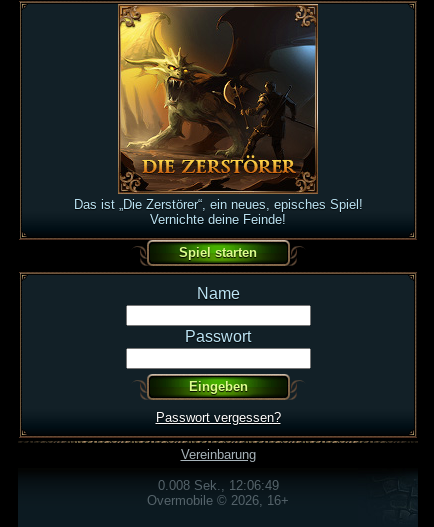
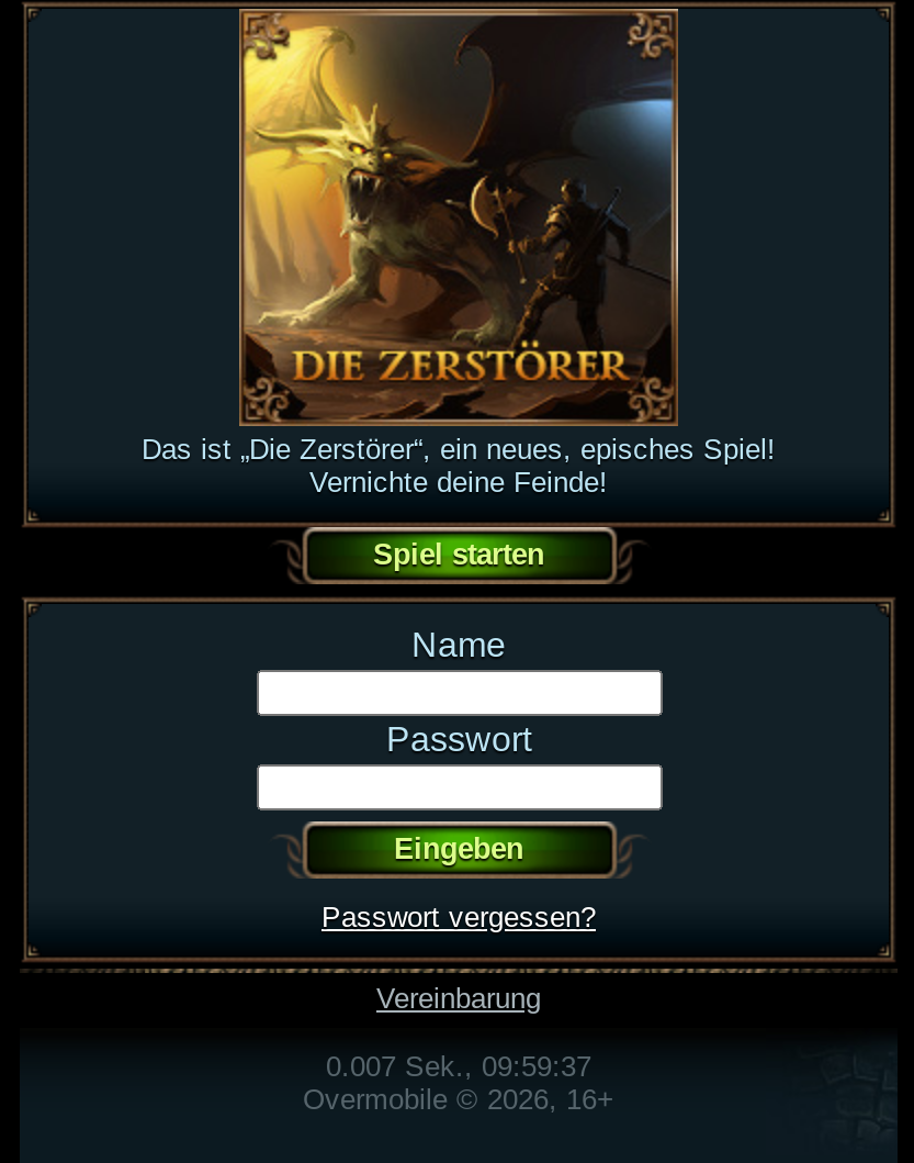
[157,477,278,492] 0.008 Sek., 12:06:49 -> [326,1049,591,1082] 0.007 Sek., 09:59:37

